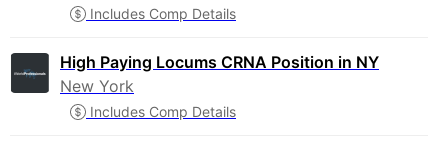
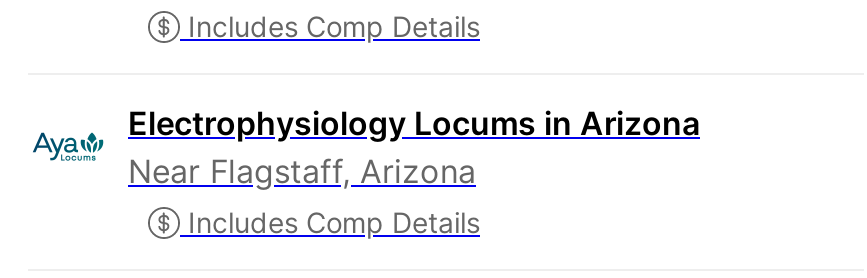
[10,52,379,96] [image] | High Paying Locums CRNA Position in NY | New York -> [30,103,700,191] [image] | Electrophysiology Locums in Arizona | Near Flagstaff, Arizona

